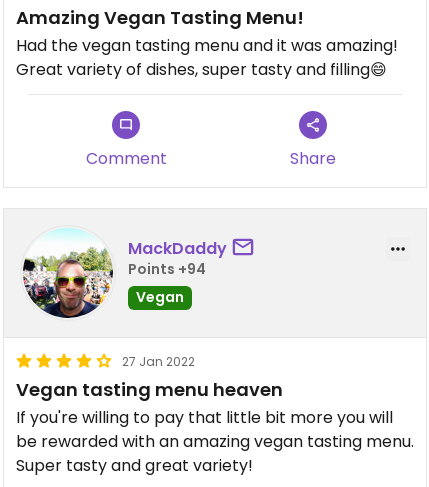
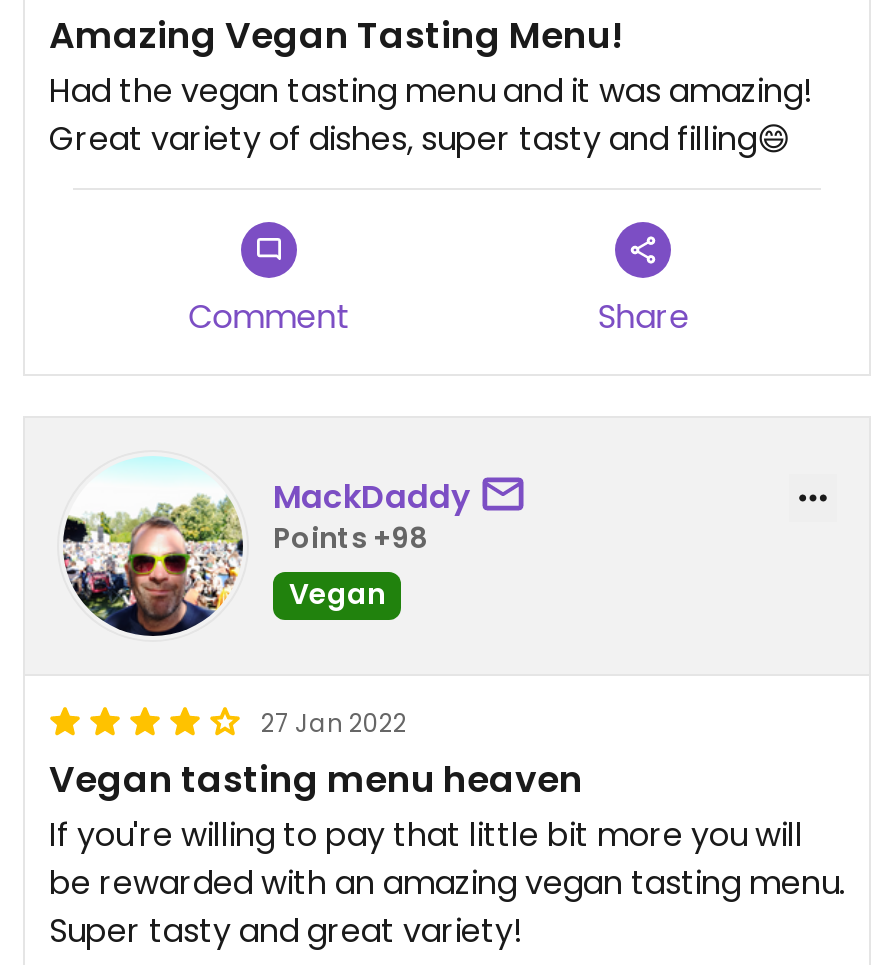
[128,258,206,278] Points +94 -> [273,517,427,557] Points +98

